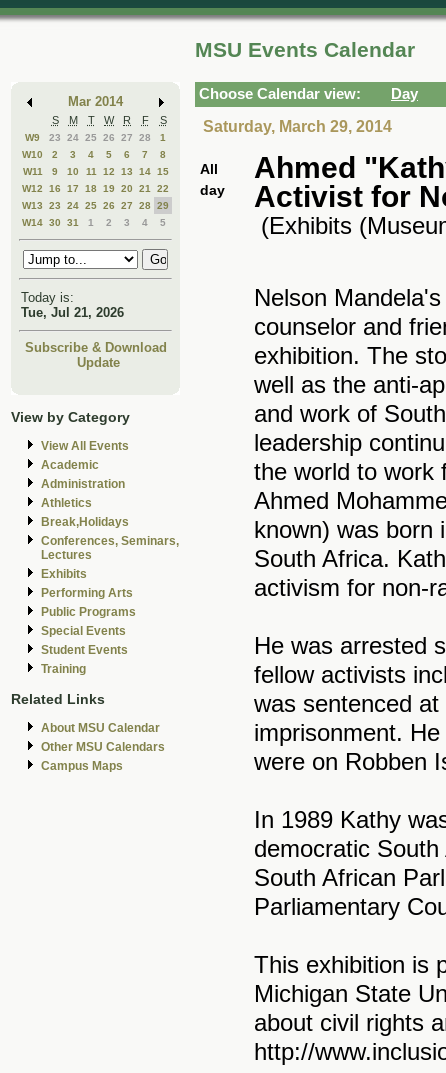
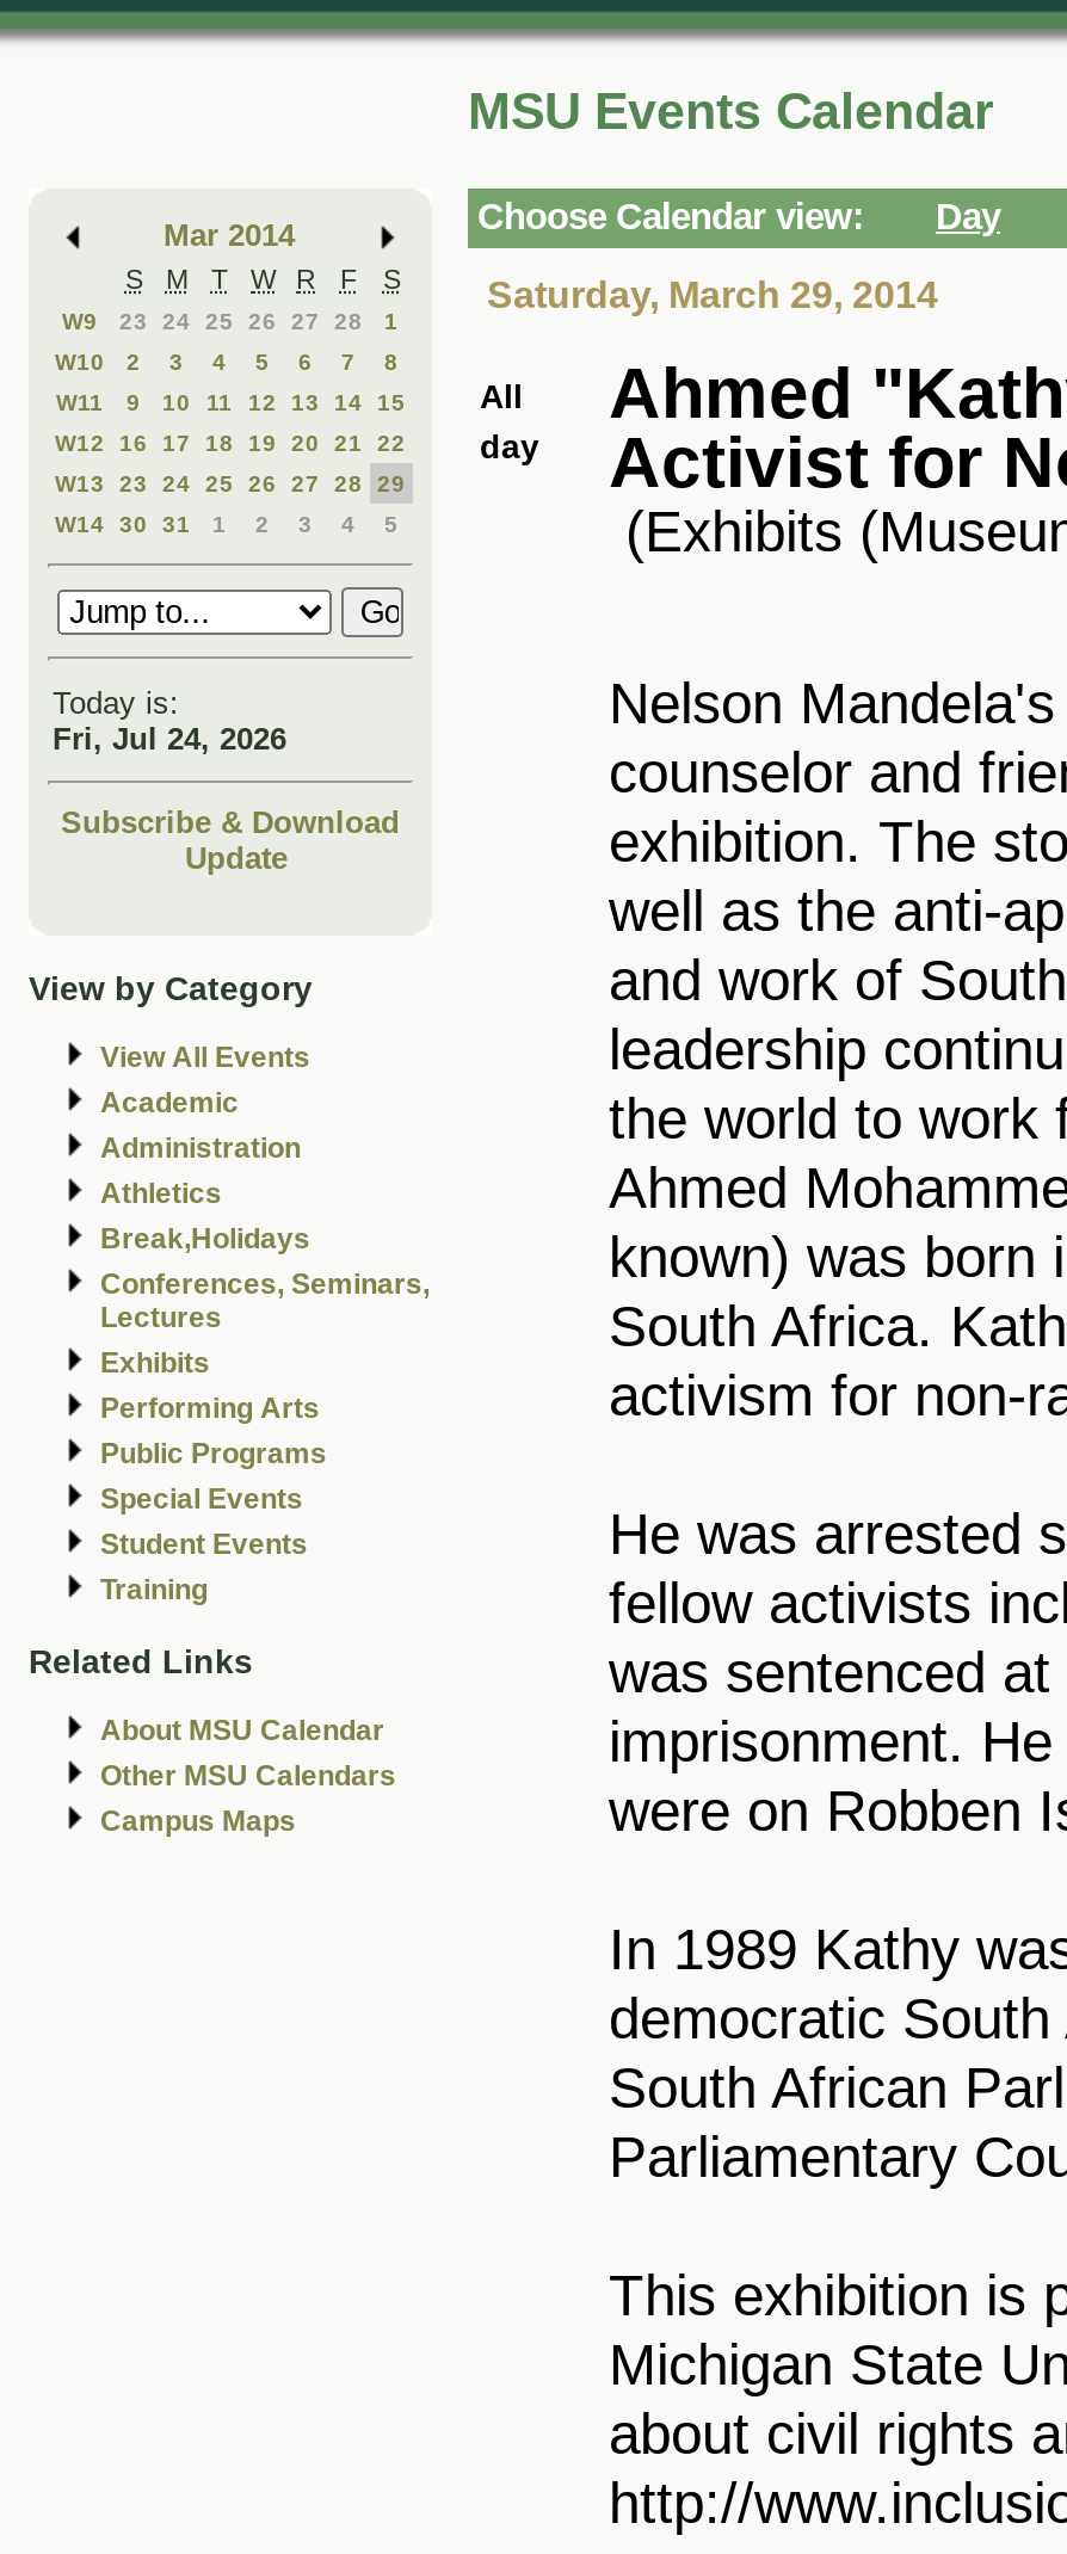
[21,305,124,320] Tue, Jul 21, 2026 -> [53,722,286,757] Fri, Jul 24, 2026

